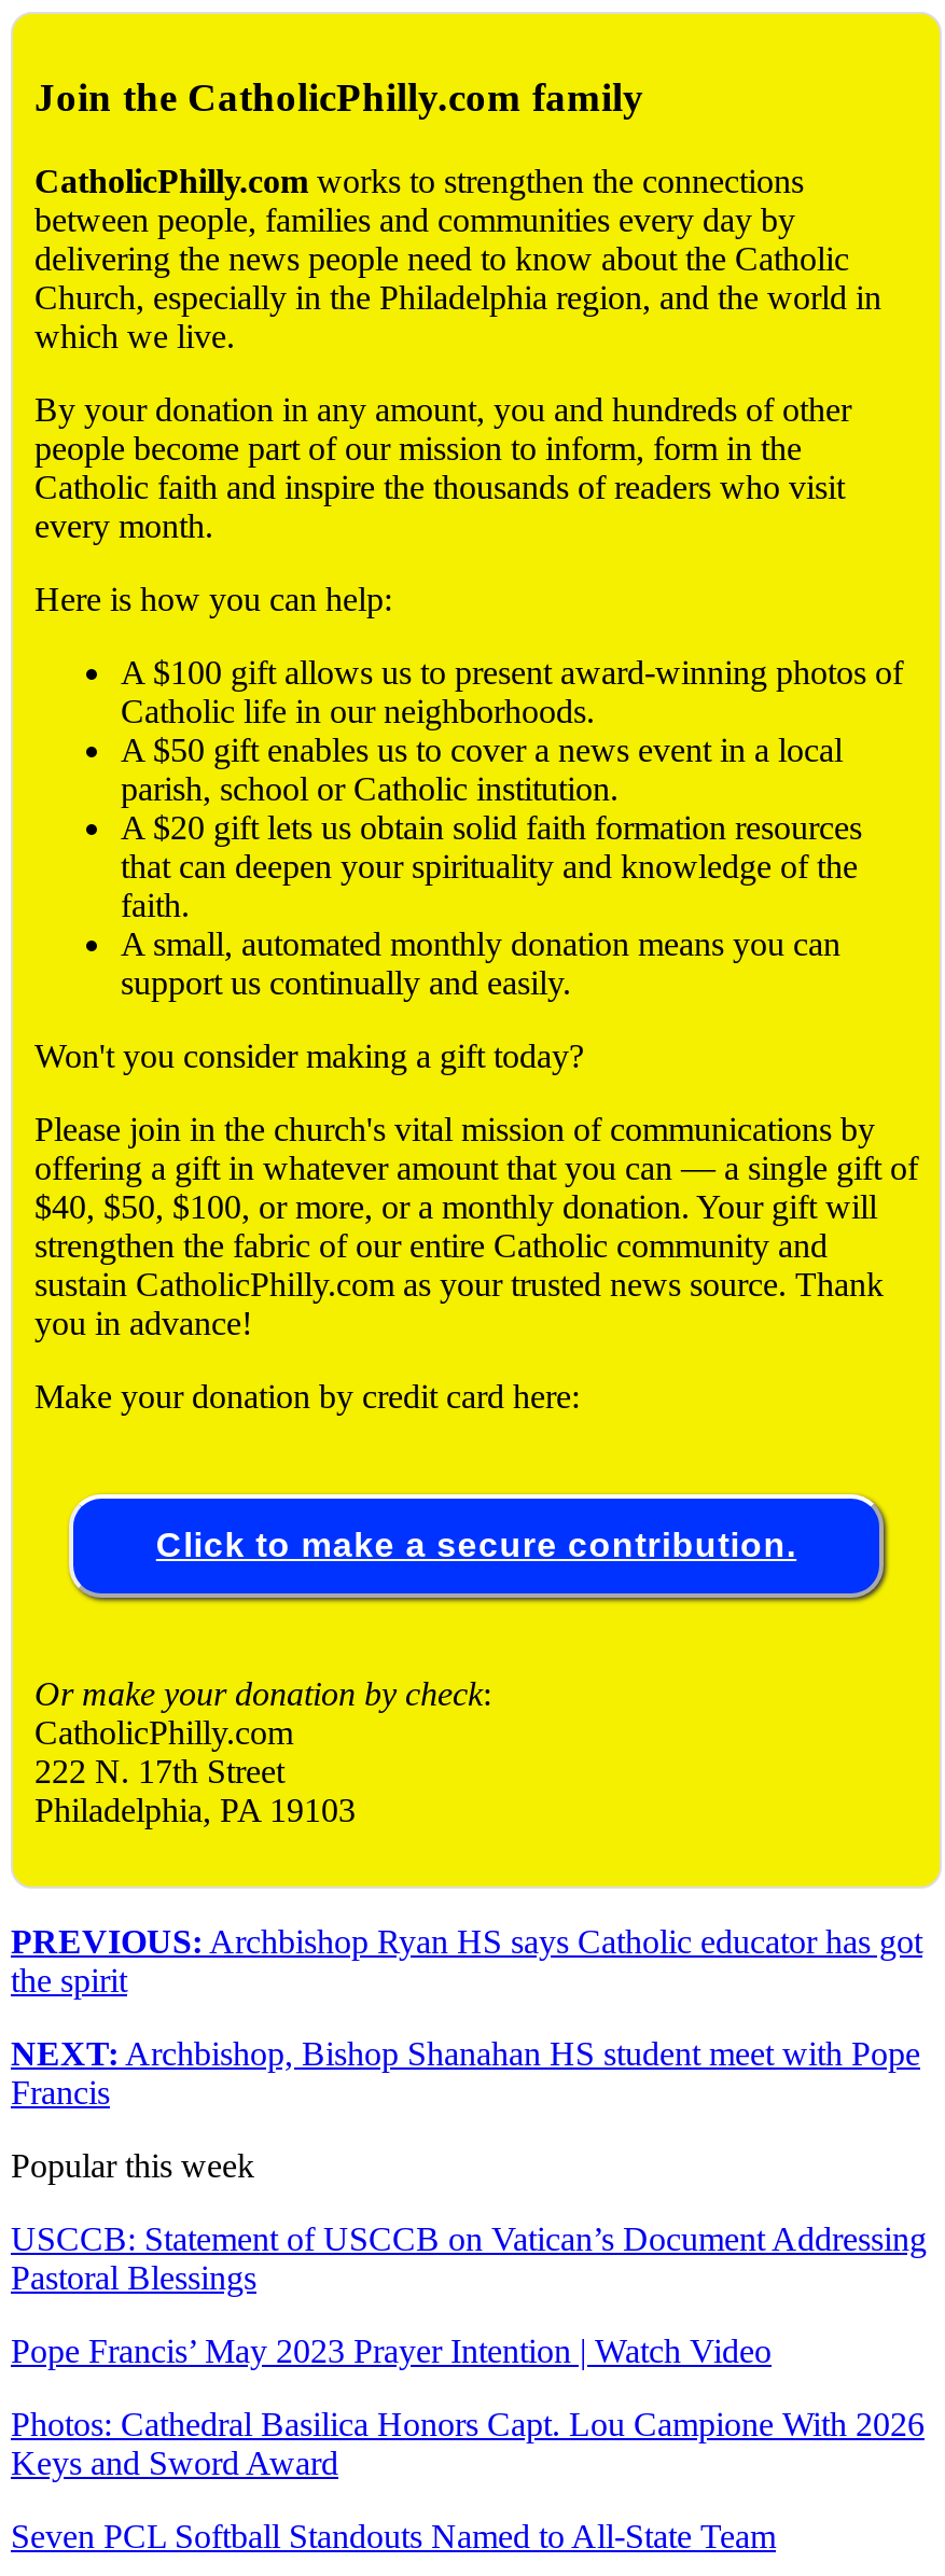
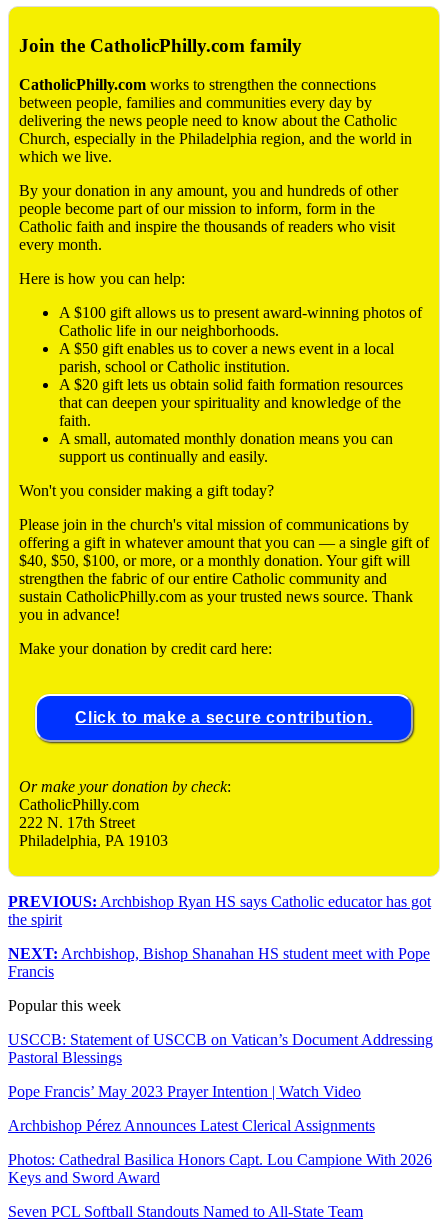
none -> [8,1117,375,1134] Archbishop Pérez Announces Latest Clerical Assignments

